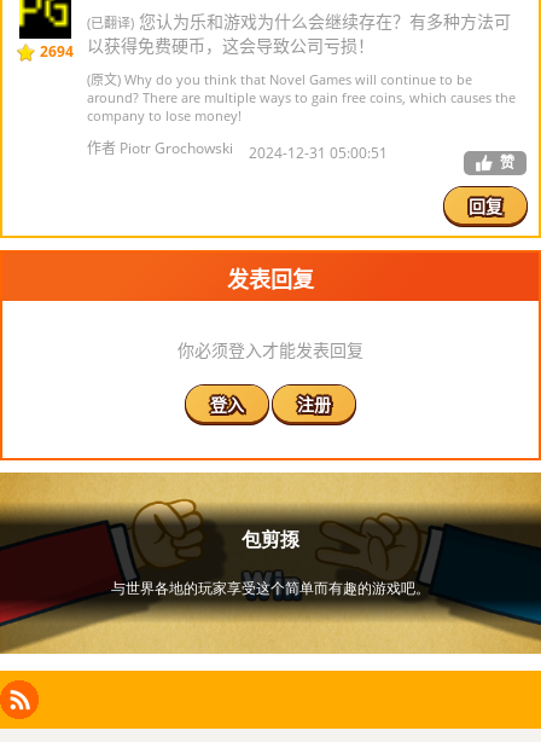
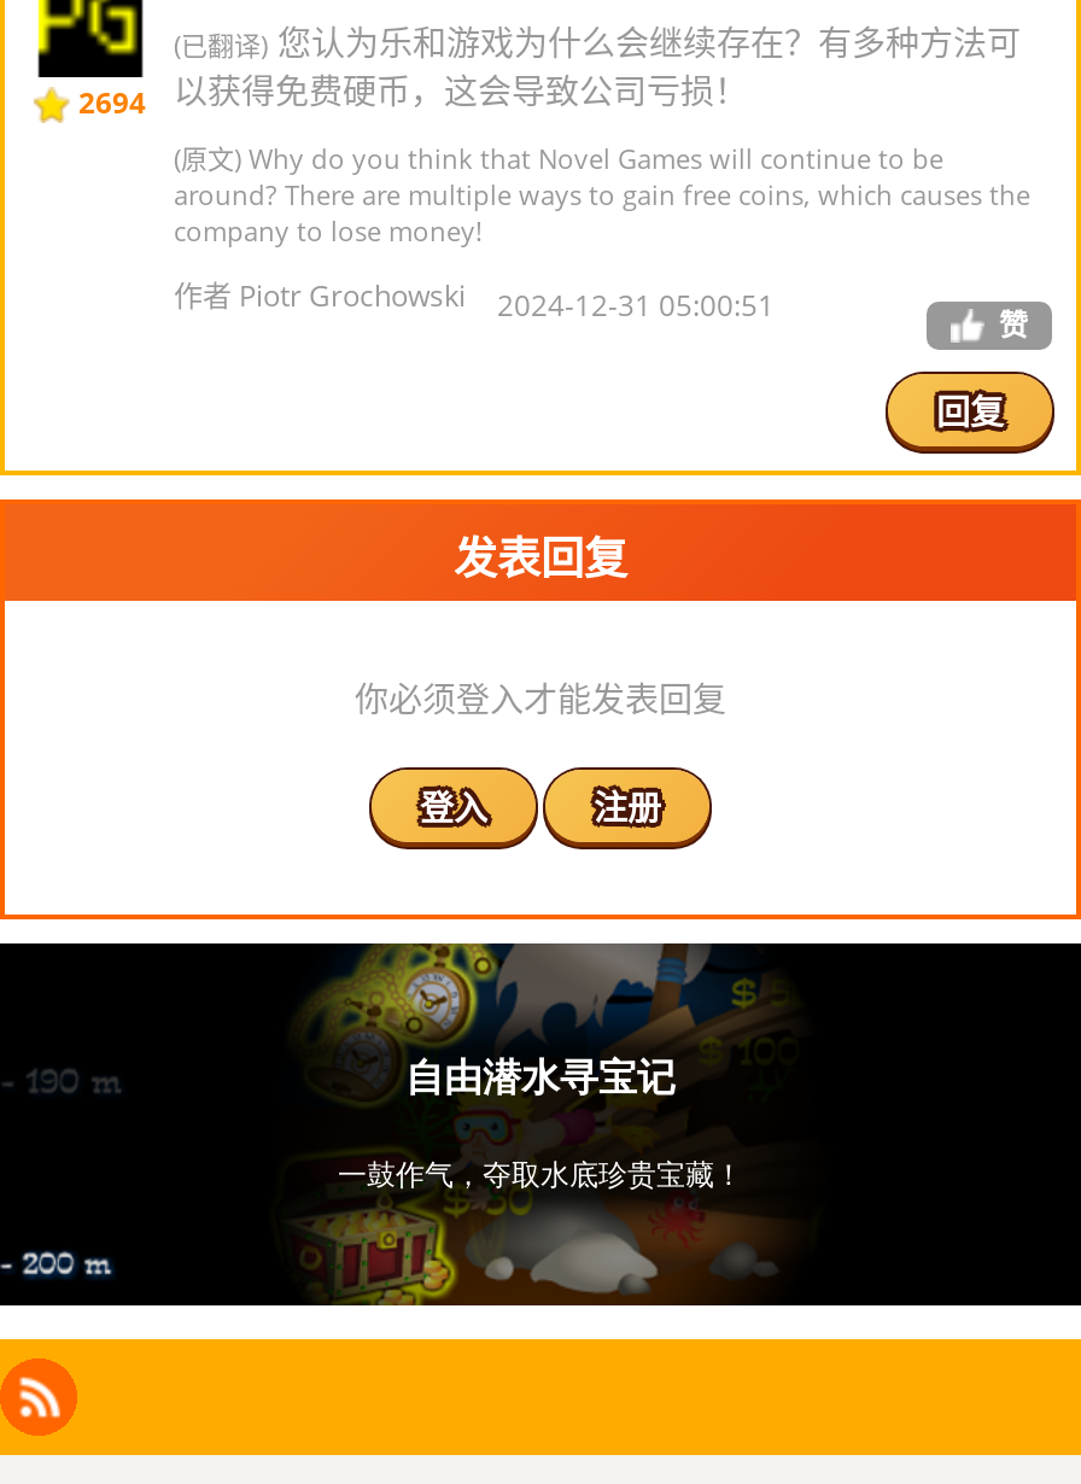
[4,471,537,655] [image] -> [7,941,1074,1308] [image]

